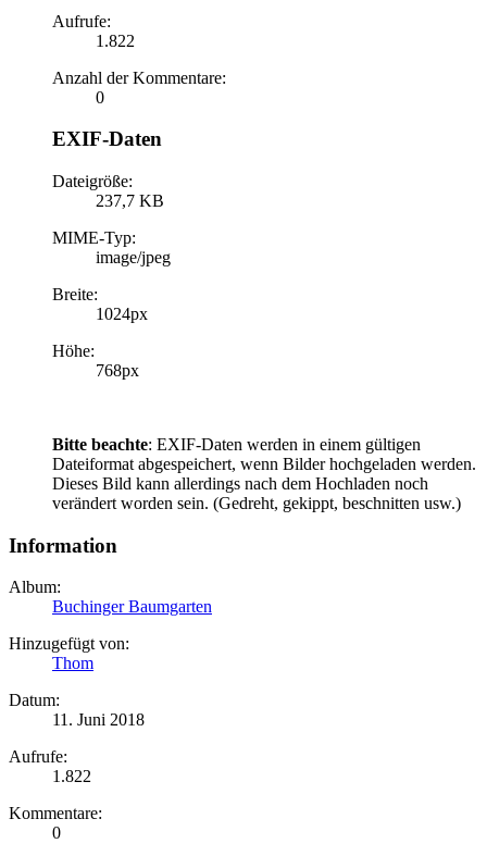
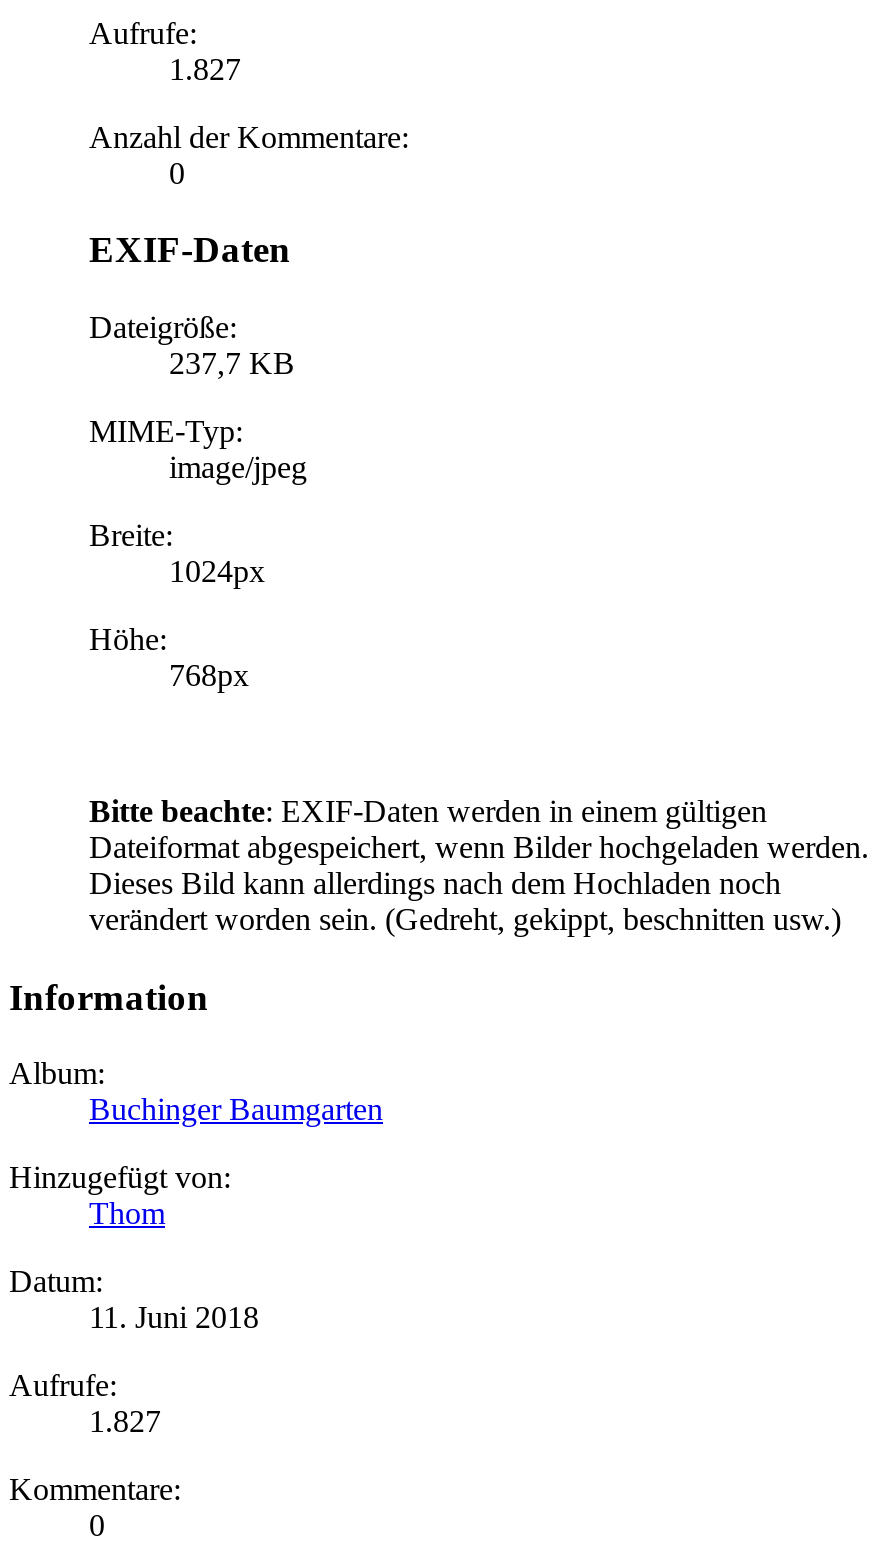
[96,31,135,50] 1.822 -> [169,51,241,85] 1.827
[52,767,91,786] 1.822 -> [89,1405,161,1439] 1.827

